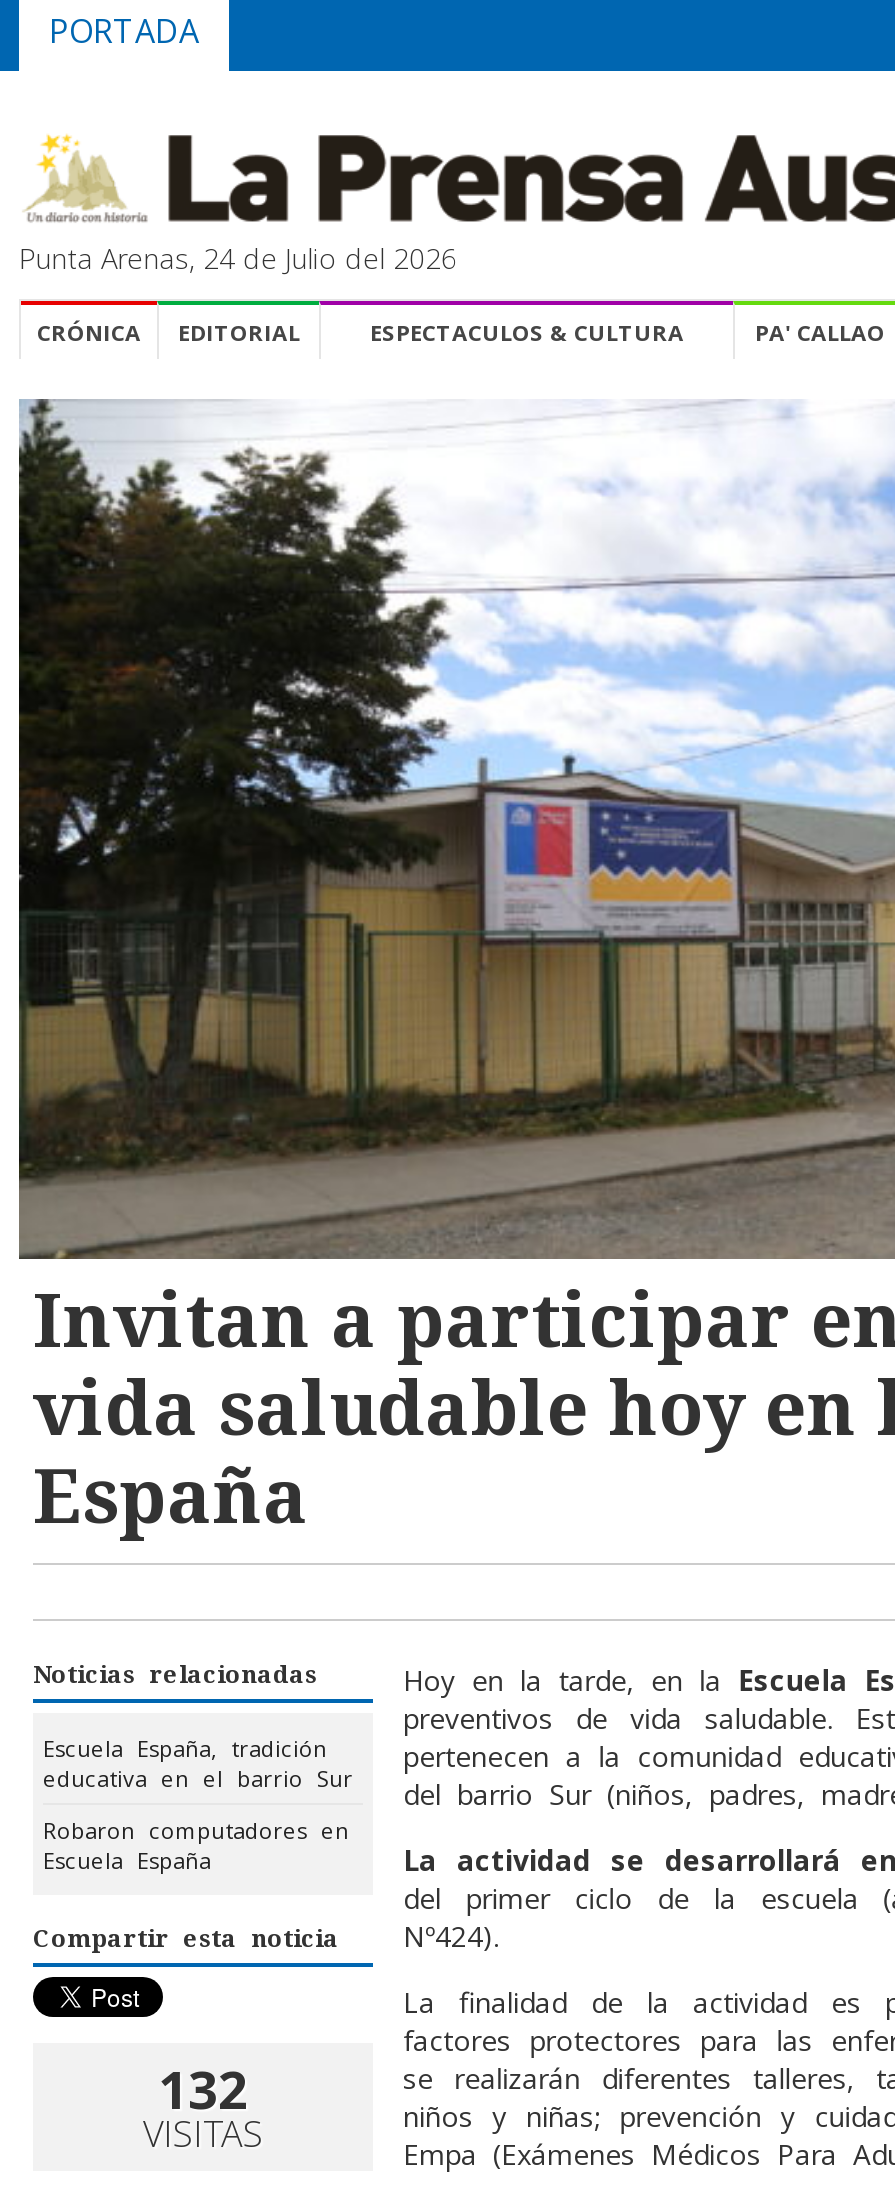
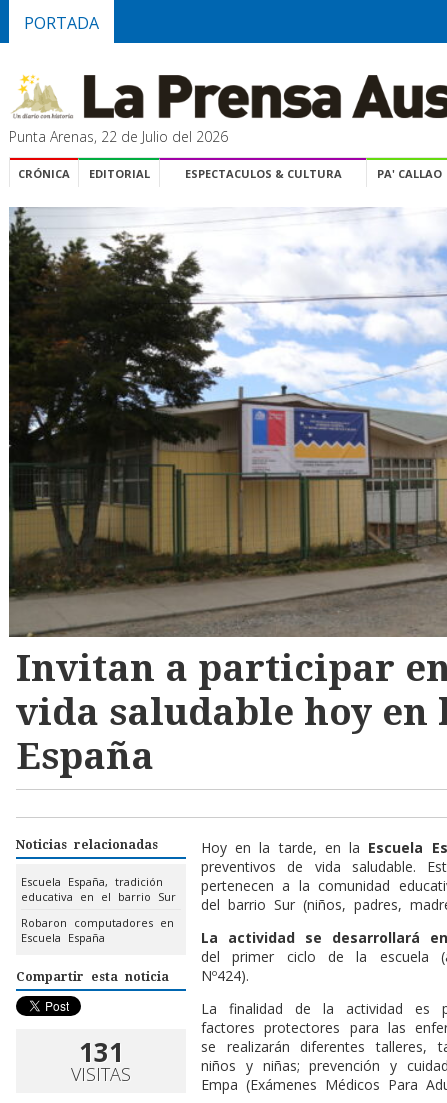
[19,239,457,277] Punta Arenas, 24 de Julio del 2026 -> [9,127,228,146] Punta Arenas, 22 de Julio del 2026
[158,2053,248,2125] 132 -> [78,1034,123,1070] 131

